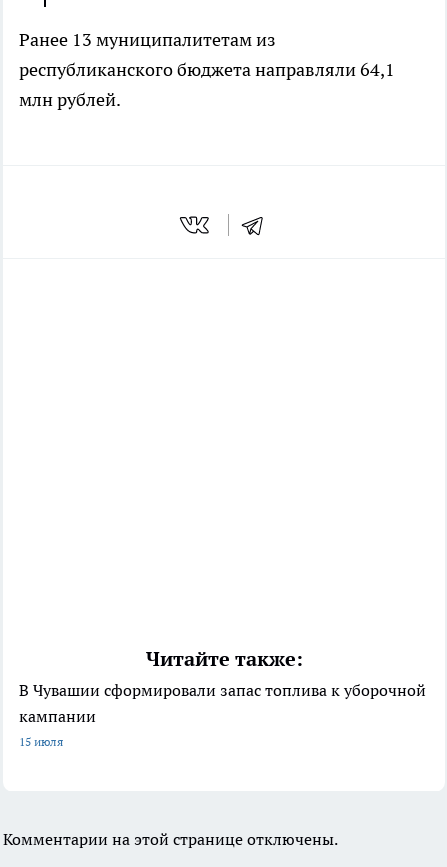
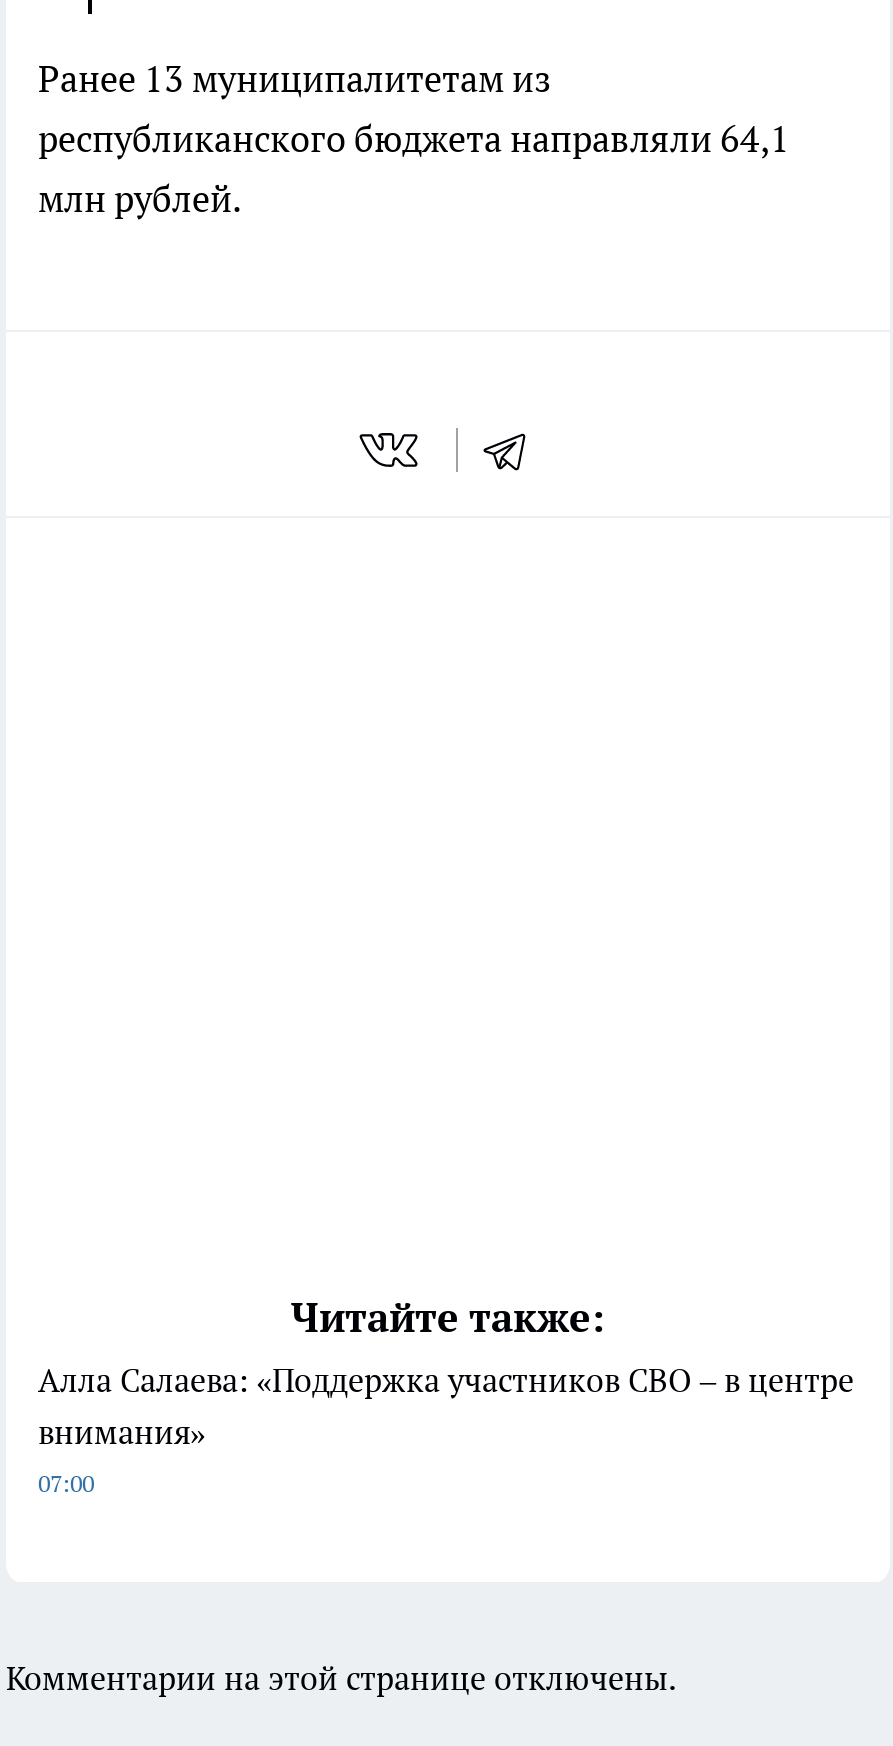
[19,680,426,749] В Чувашии сформировали запас топлива к уборочной | кампании | 15 июля -> [38,1359,854,1497] Алла Салаева: «Поддержка участников СВО – в центре | внимания» | 07:00

